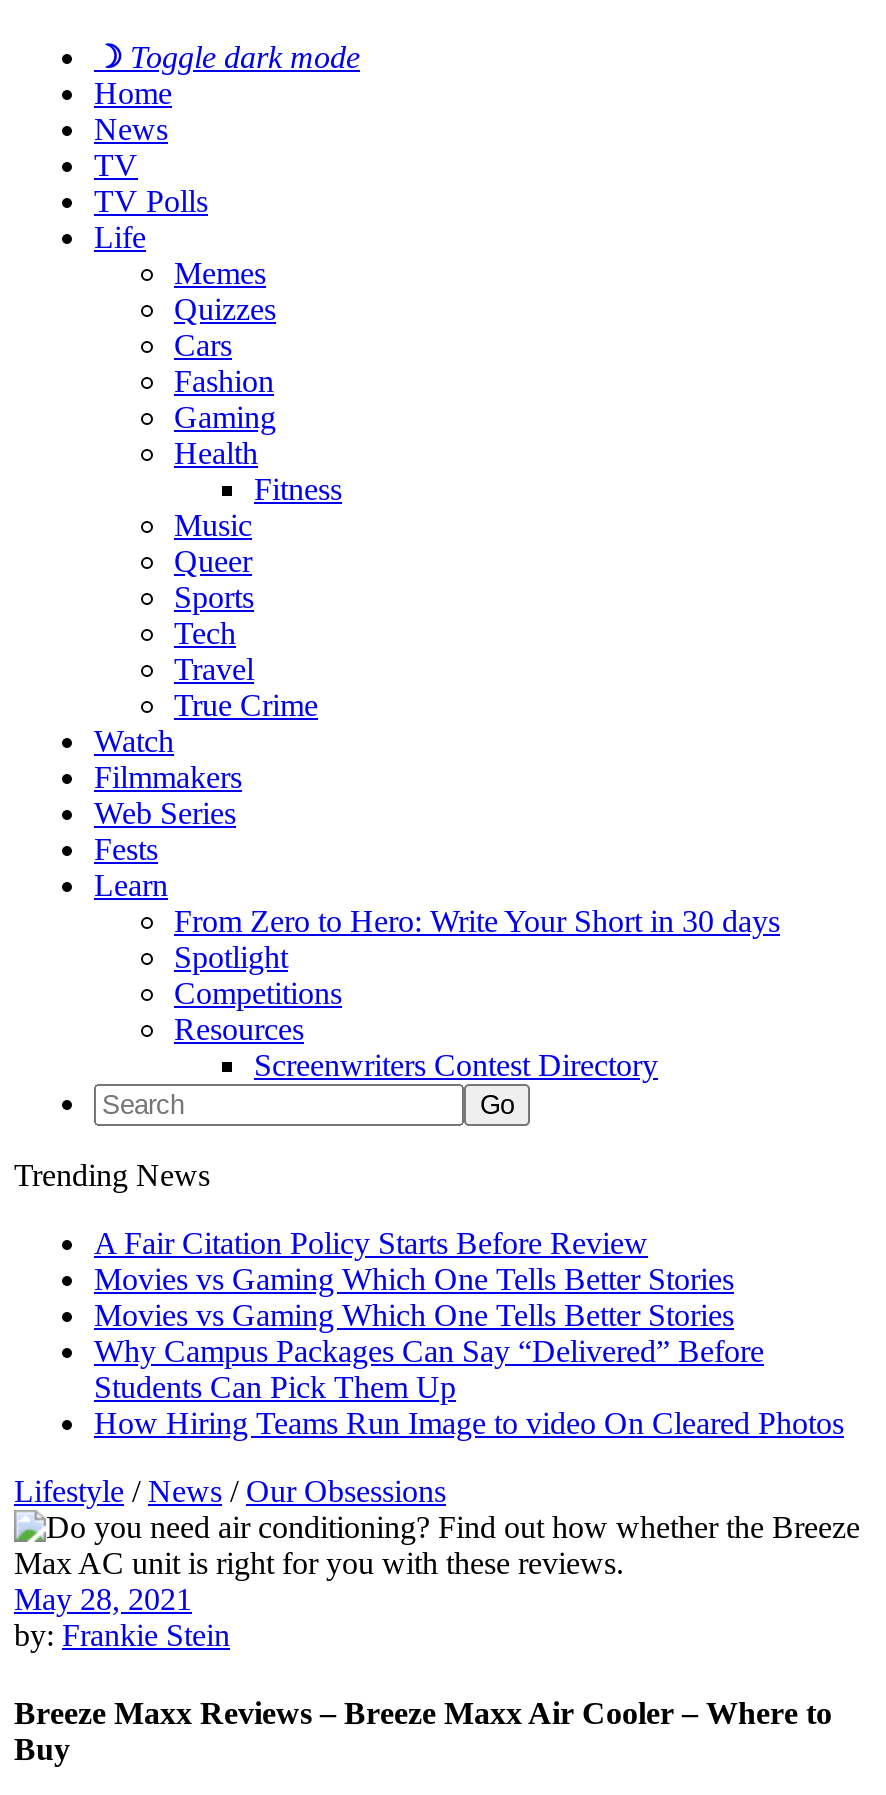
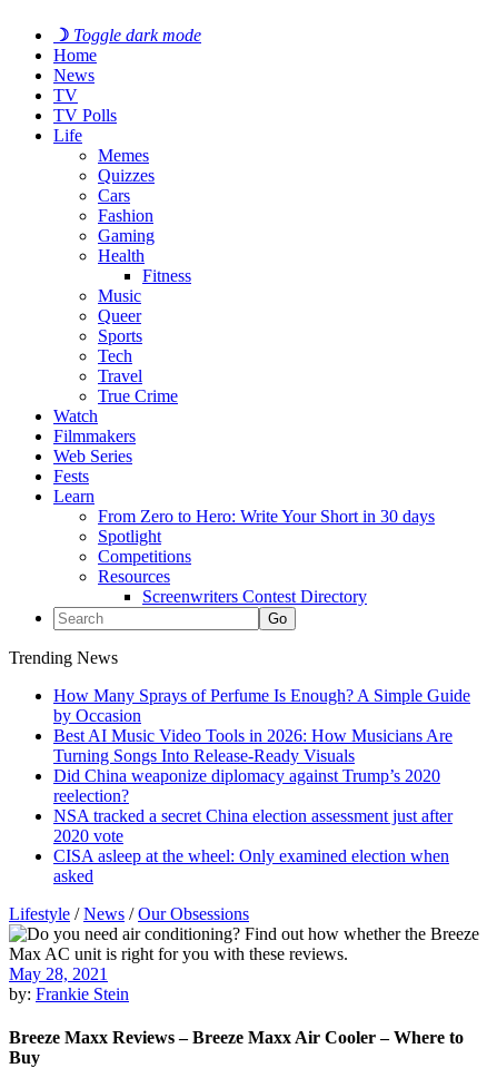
[94,1226,844,1440] A Fair Citation Policy Starts Before Review | Movies vs Gaming Which One Tells Better Stories | Movies vs Gaming Which One Tells Better Stories | Why Campus Packages Can Say “Delivered” Before | Students Can Pick Them Up | How Hiring Teams Run Image to video On Cleared Photos -> [53,686,470,885] How Many Sprays of Perfume Is Enough? A Simple Guide | by Occasion | Best AI Music Video Tools in 2026: How Musicians Are | Turning Songs Into Release-Ready Visuals | Did China weaponize diplomacy against Trump’s 2020 | reelection? | NSA tracked a secret China election assessment just after | 2020 vote | CISA asleep at the wheel: Only examined election when | asked

